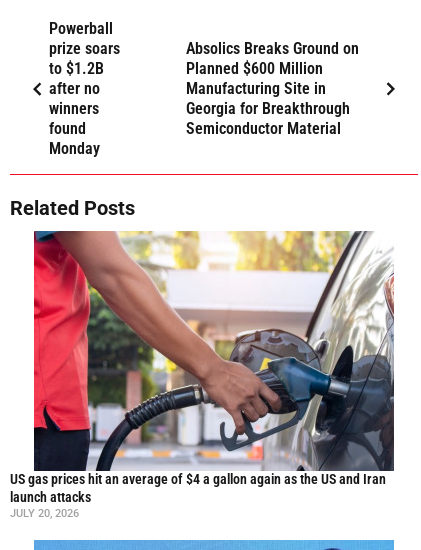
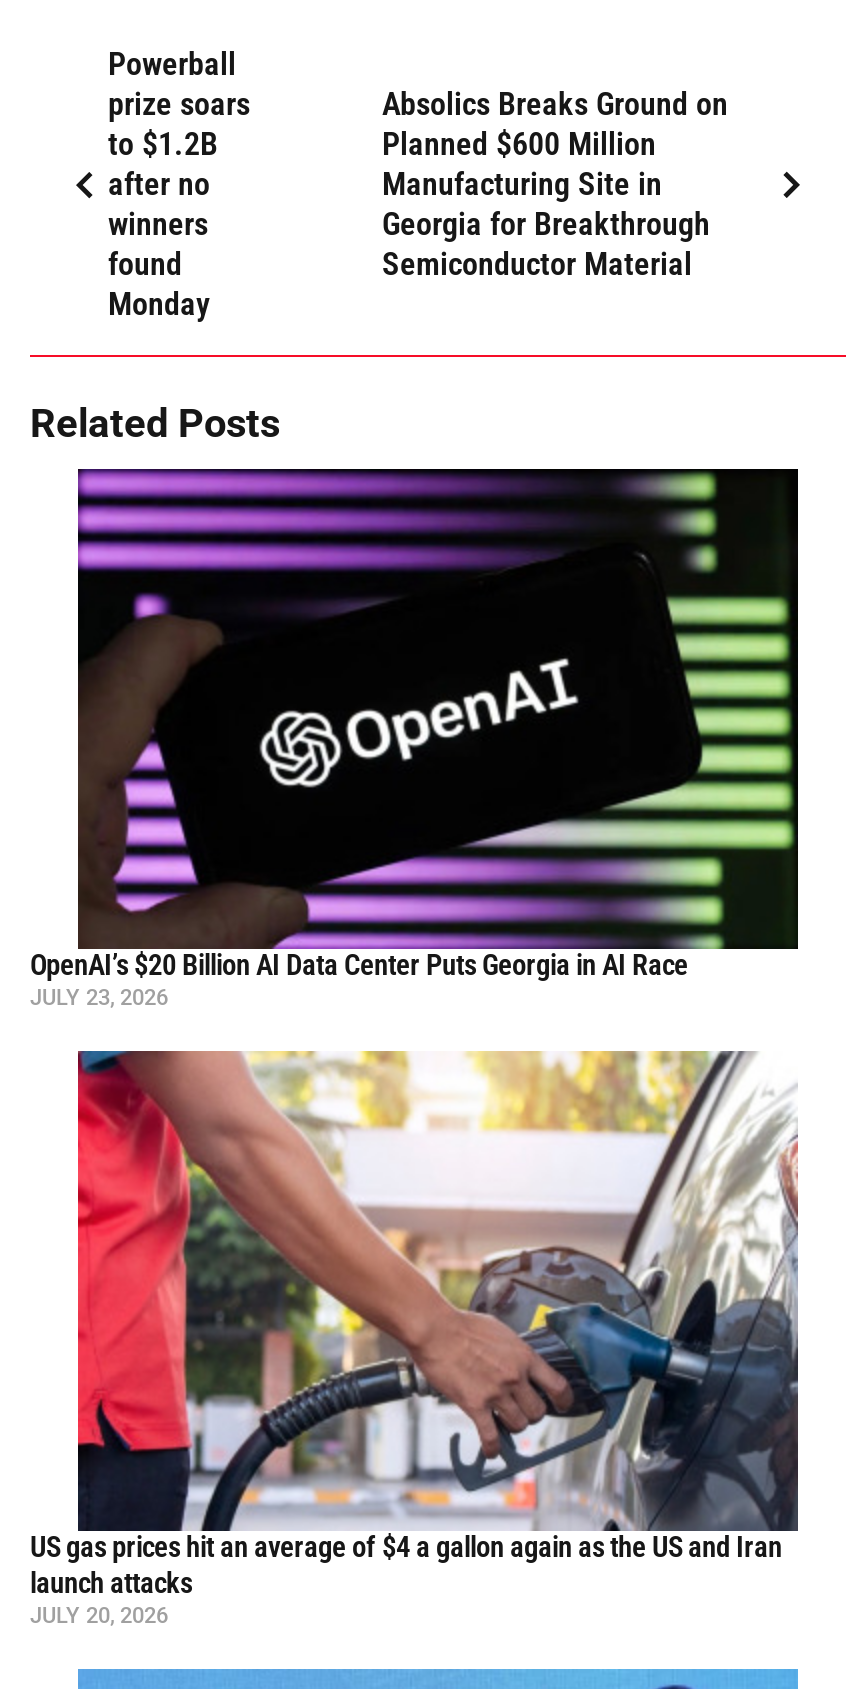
none -> [30,467,800,1010] [image] | OpenAI’s $20 Billion AI Data Center Puts Georgia in AI Race | JULY 23, 2026

